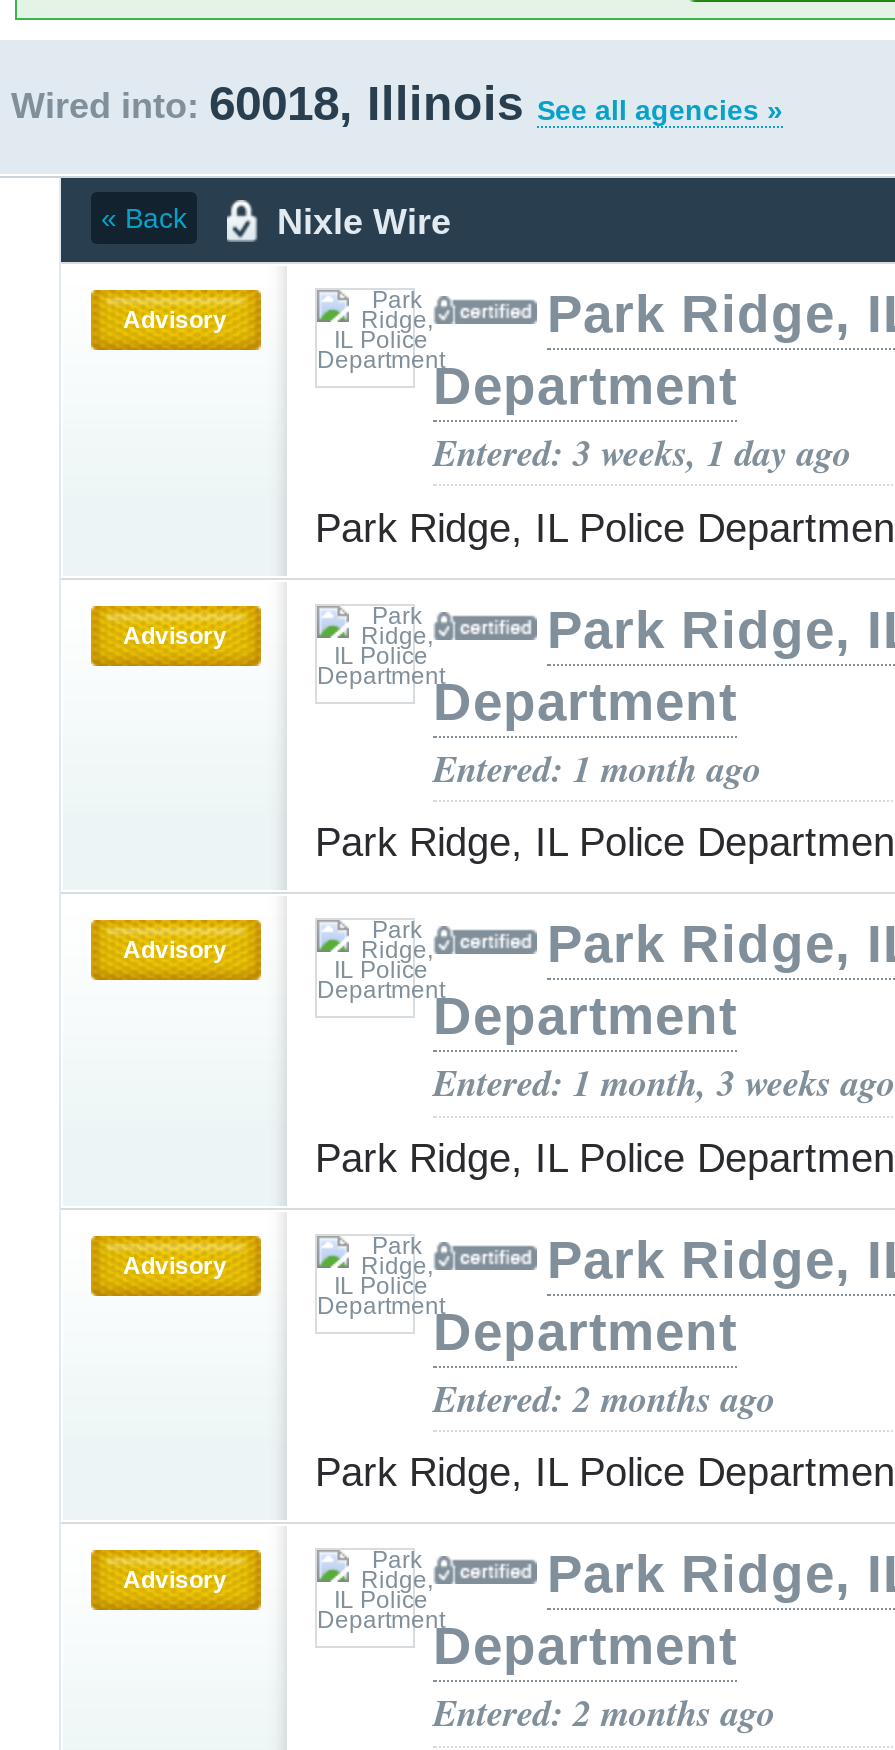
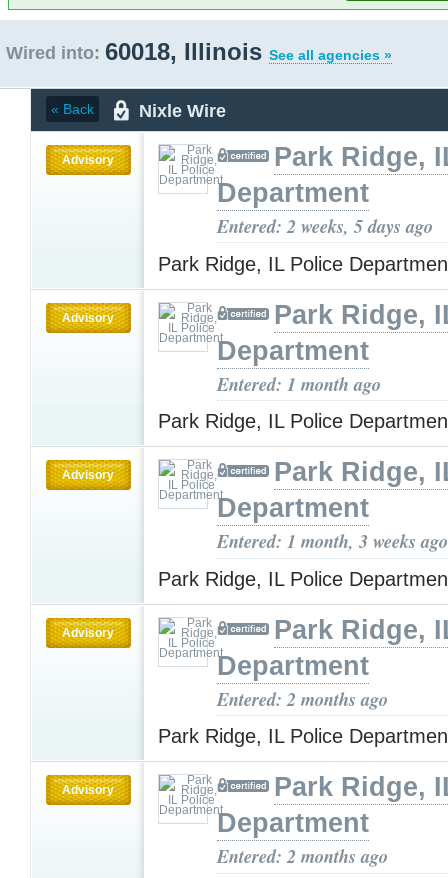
[433,426,851,478] Entered: 3 weeks, 1 day ago -> [217,213,433,239] Entered: 2 weeks, 5 days ago

